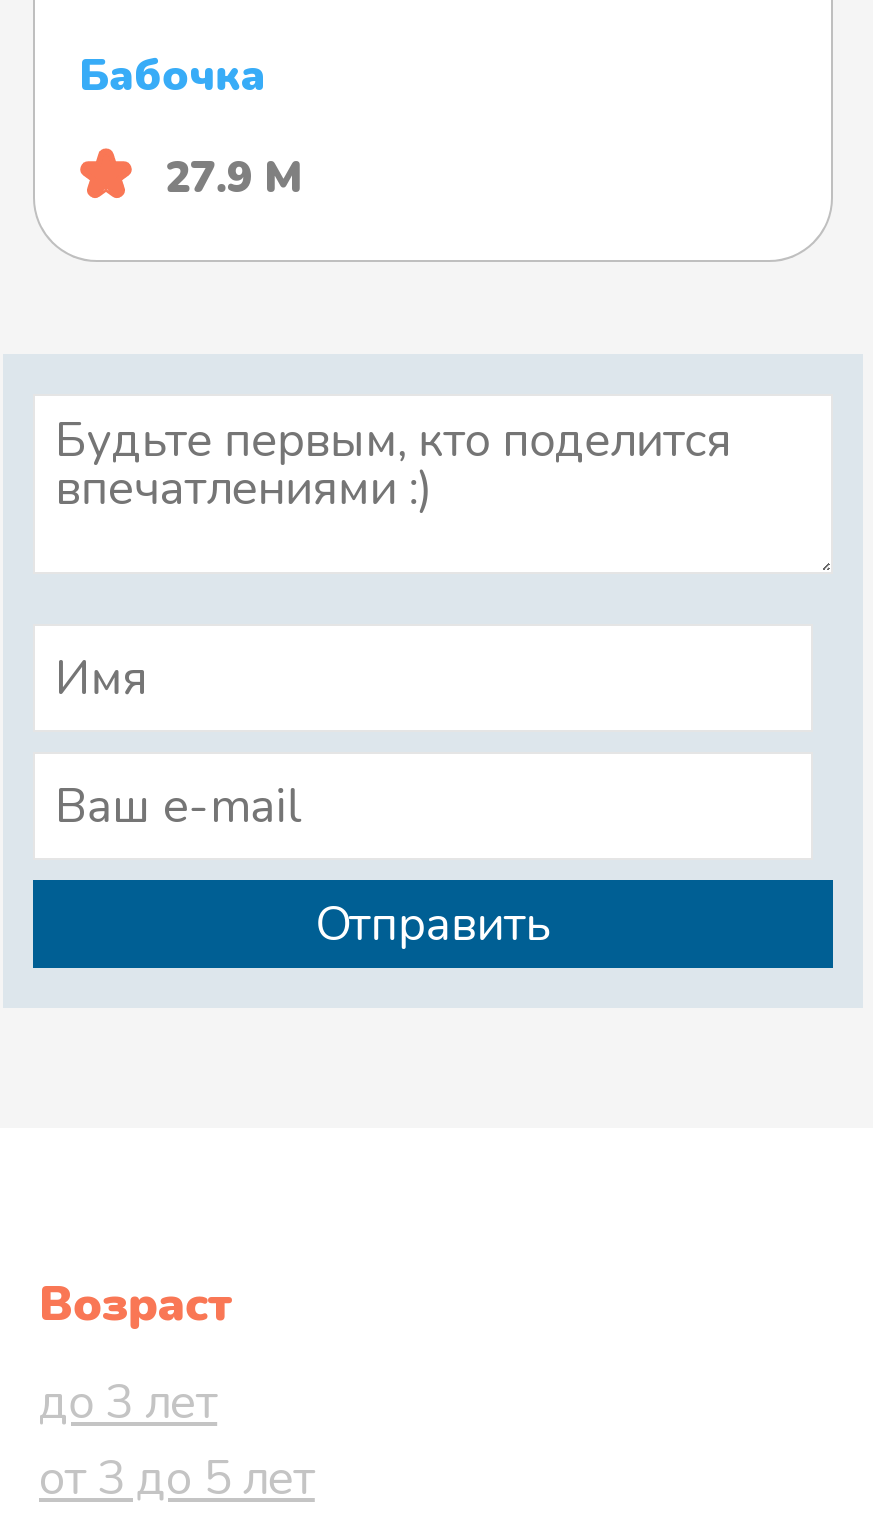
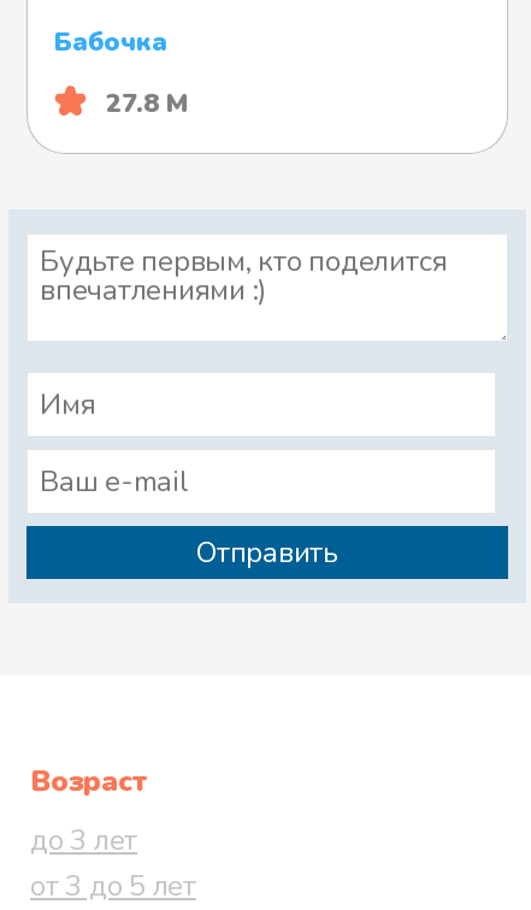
[153,149,300,209] 27.9 М -> [99,86,187,122] 27.8 М

